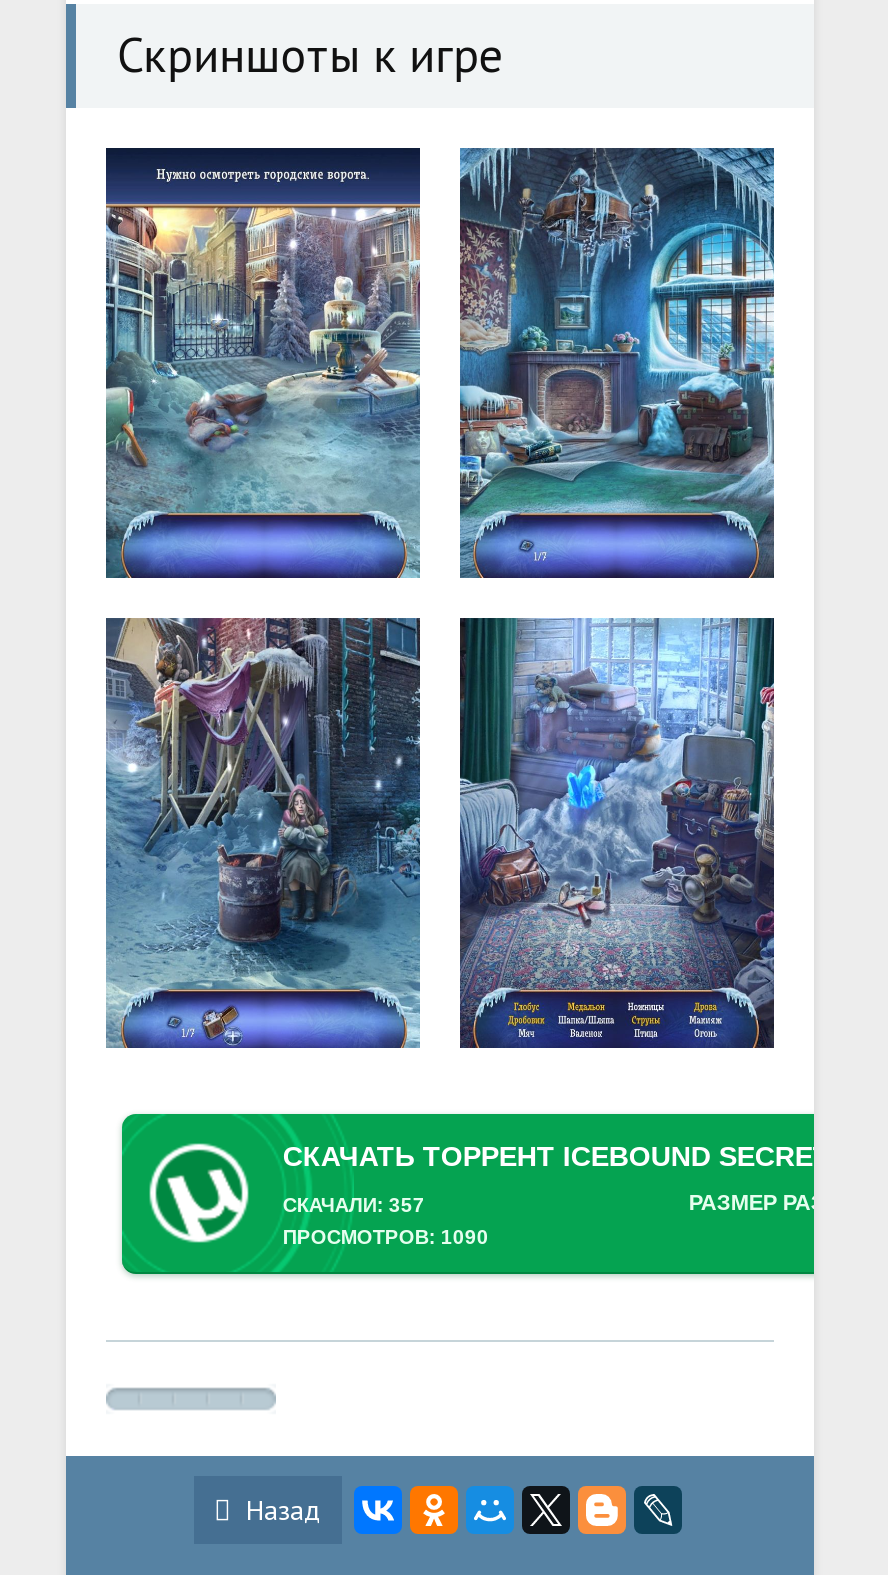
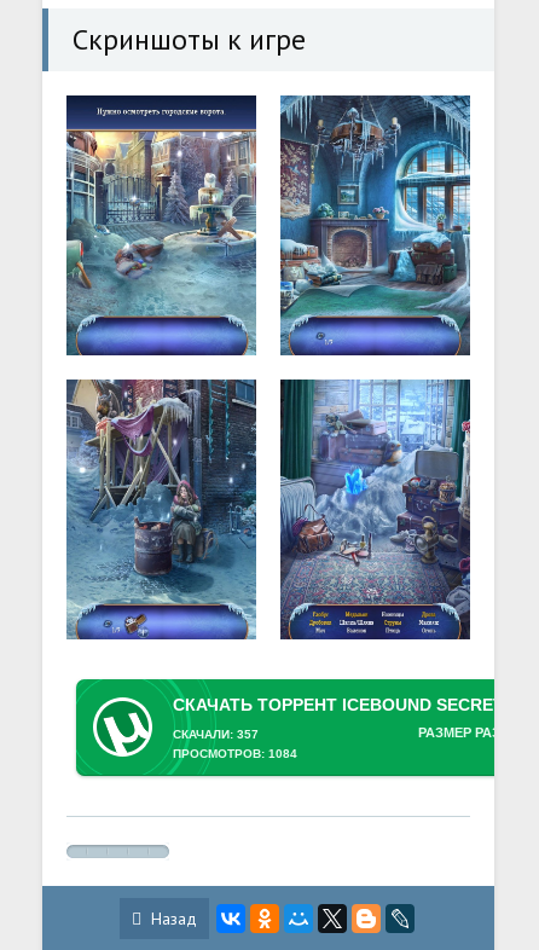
[283,1225,489,1247] ПРОСМОТРОВ: 1090 -> [173,746,298,760] ПРОСМОТРОВ: 1084

